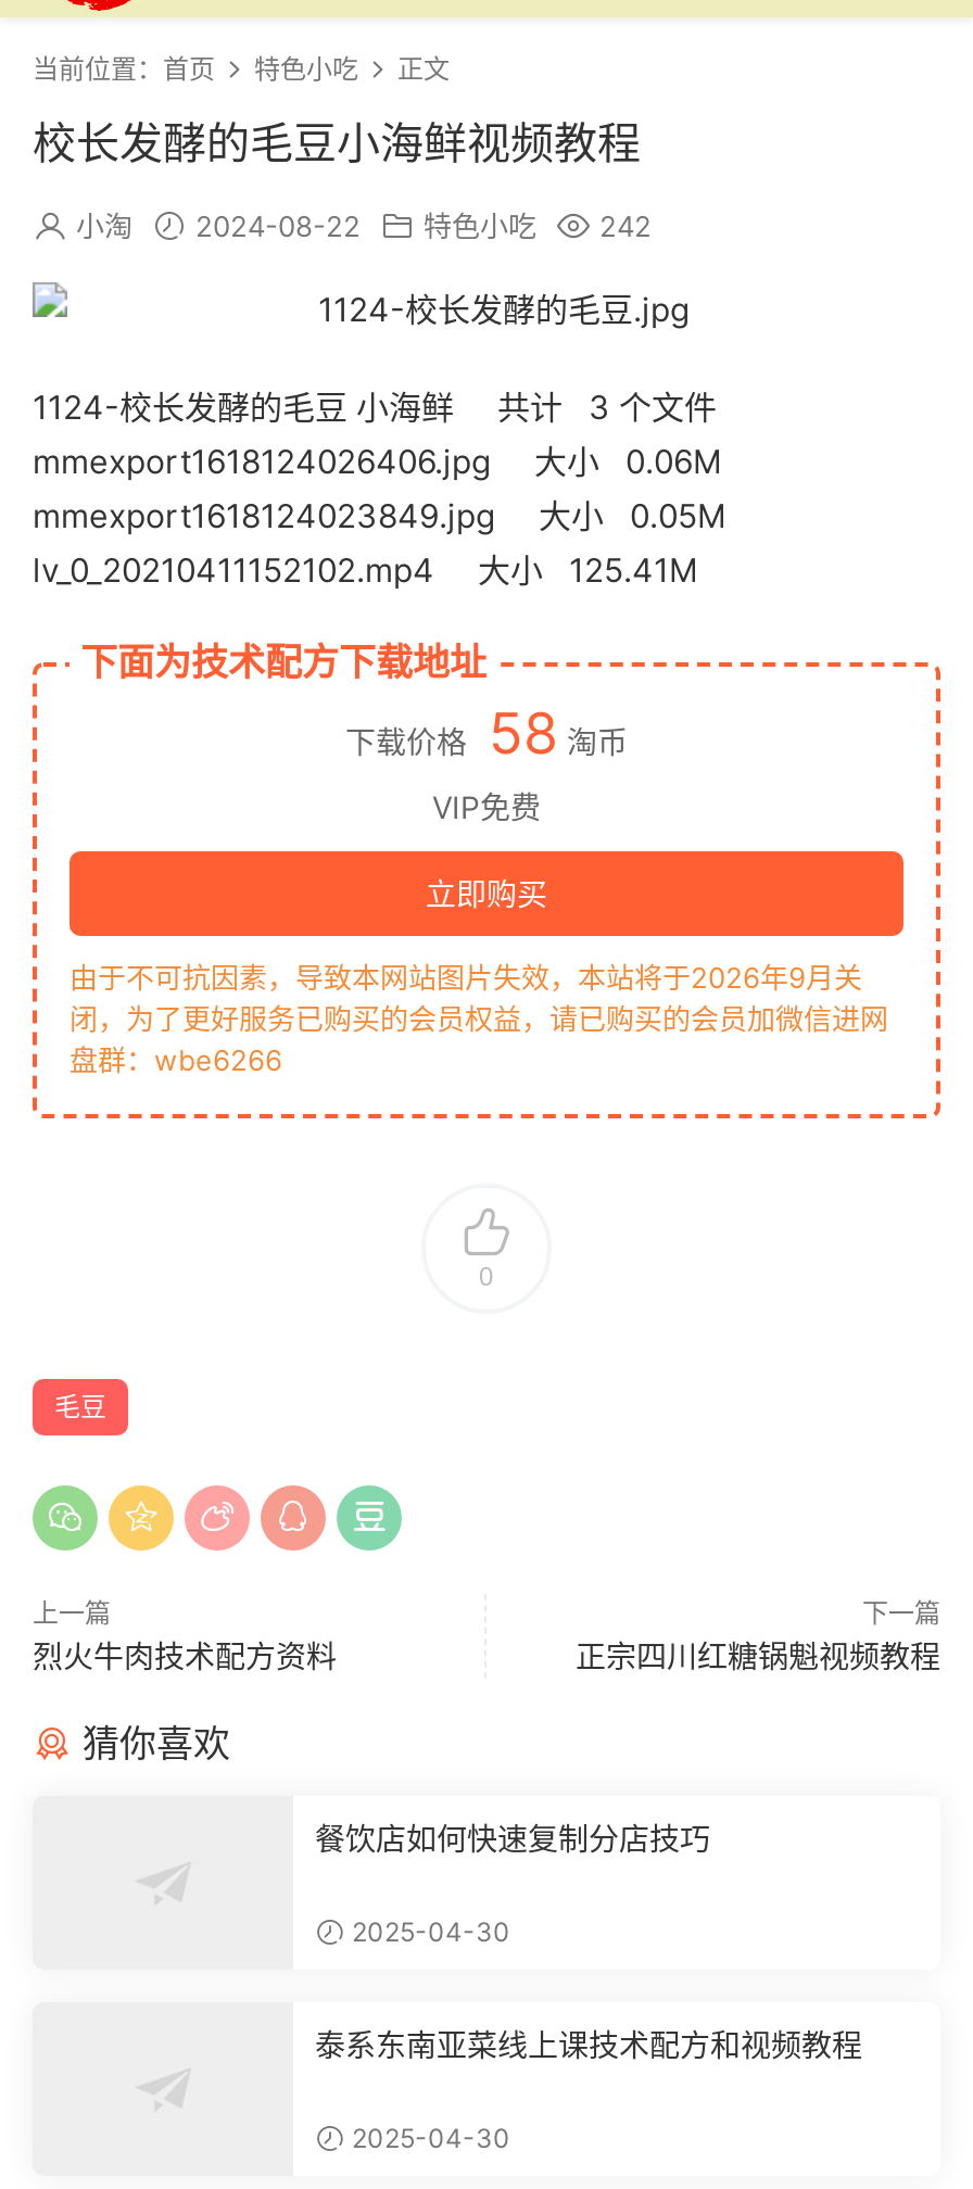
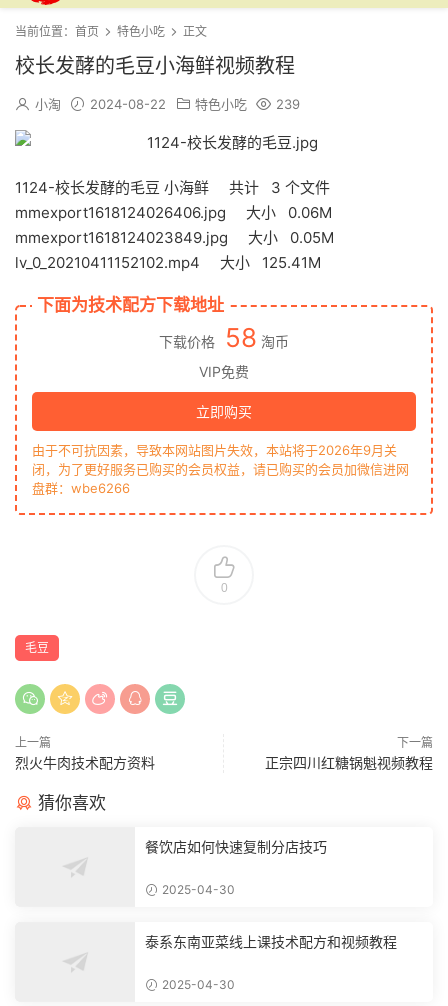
[76,208,652,243] 小淘 2024-08-22 特色小吃 242 -> [35,96,300,112] 小淘 2024-08-22 特色小吃 239

